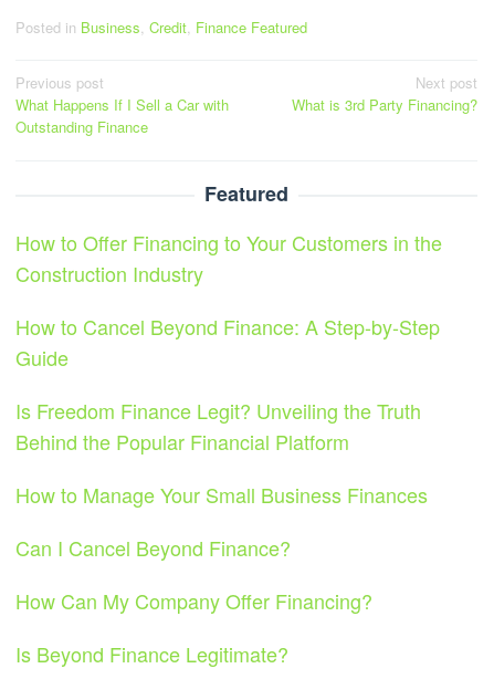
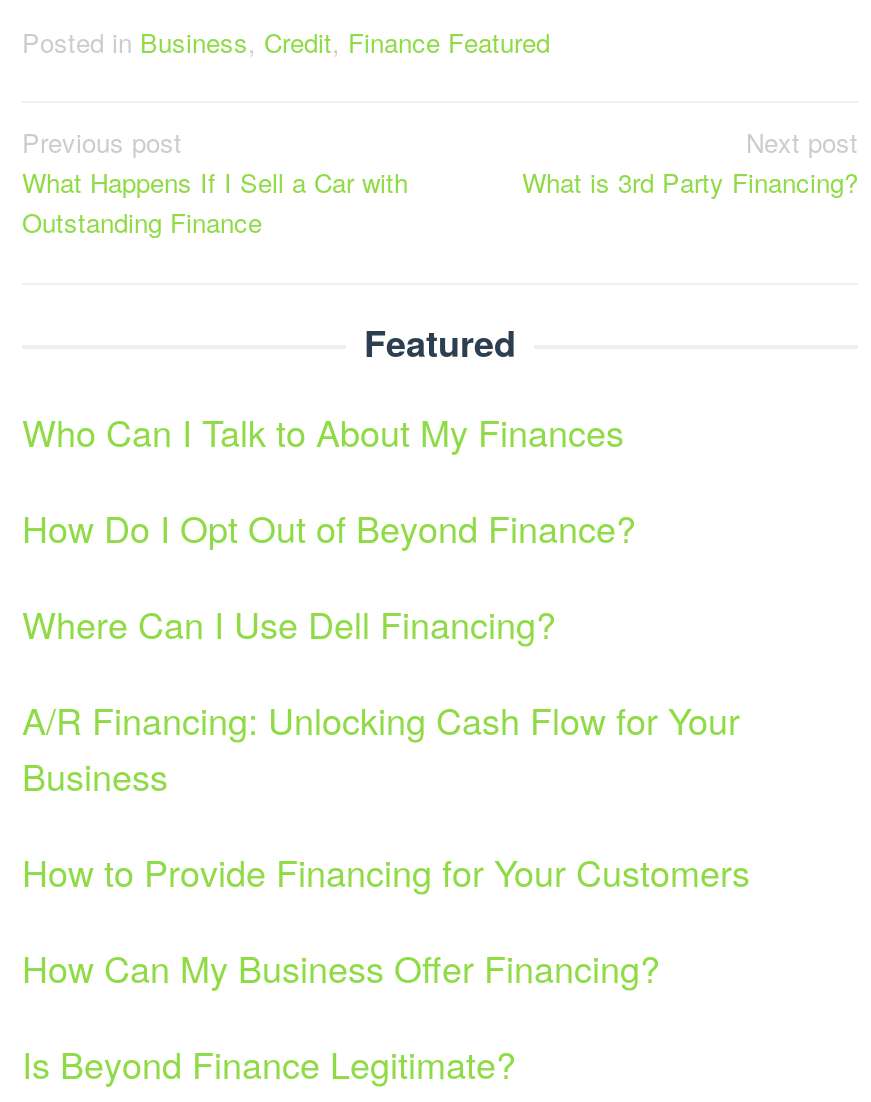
[15,228,442,288] How to Offer Financing to Your Customers in the | Construction Industry -> [22,405,624,457] Who Can I Talk to About My Finances
[15,312,440,372] How to Cancel Beyond Finance: A Step-by-Step | Guide -> [22,501,636,553] How Do I Opt Out of Beyond Finance?
[15,396,421,456] Is Freedom Finance Legit? Unveiling the Truth | Behind the Popular Financial Platform -> [22,597,556,649] Where Can I Use Dell Financing?
[15,480,428,509] How to Manage Your Small Business Finances -> [22,693,740,801] A/R Financing: Unlocking Cash Flow for Your | Business
[15,533,291,562] Can I Cancel Beyond Finance? -> [22,845,750,897] How to Provide Financing for Your Customers
[15,586,372,615] How Can My Company Offer Financing? -> [22,941,660,993] How Can My Business Offer Financing?

